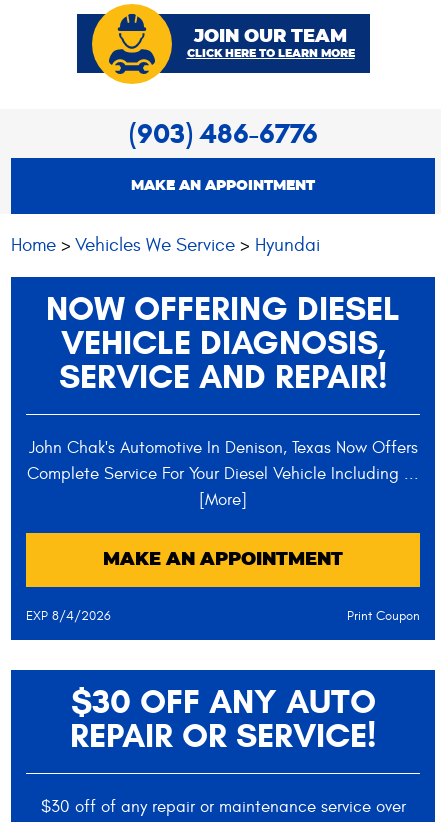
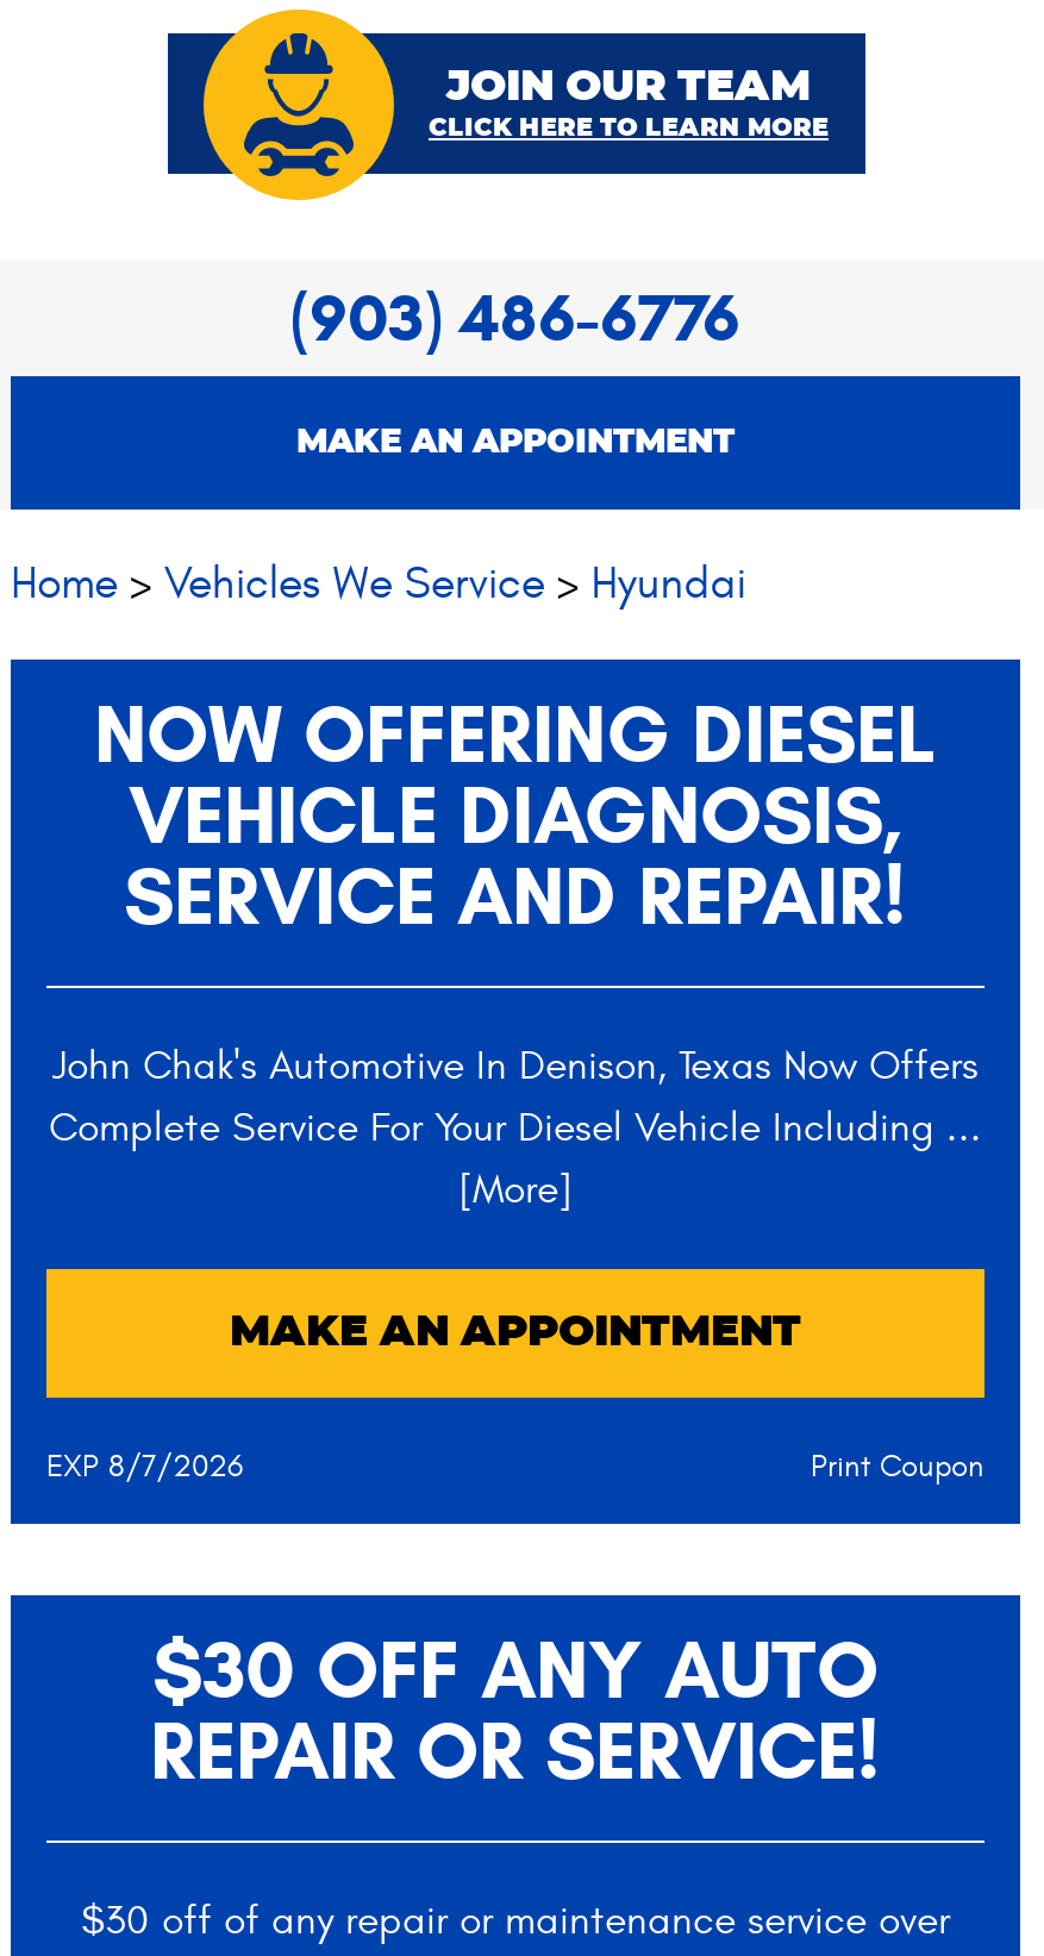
[26,608,111,624] EXP 8/4/2026 -> [46,1448,244,1486] EXP 8/7/2026

